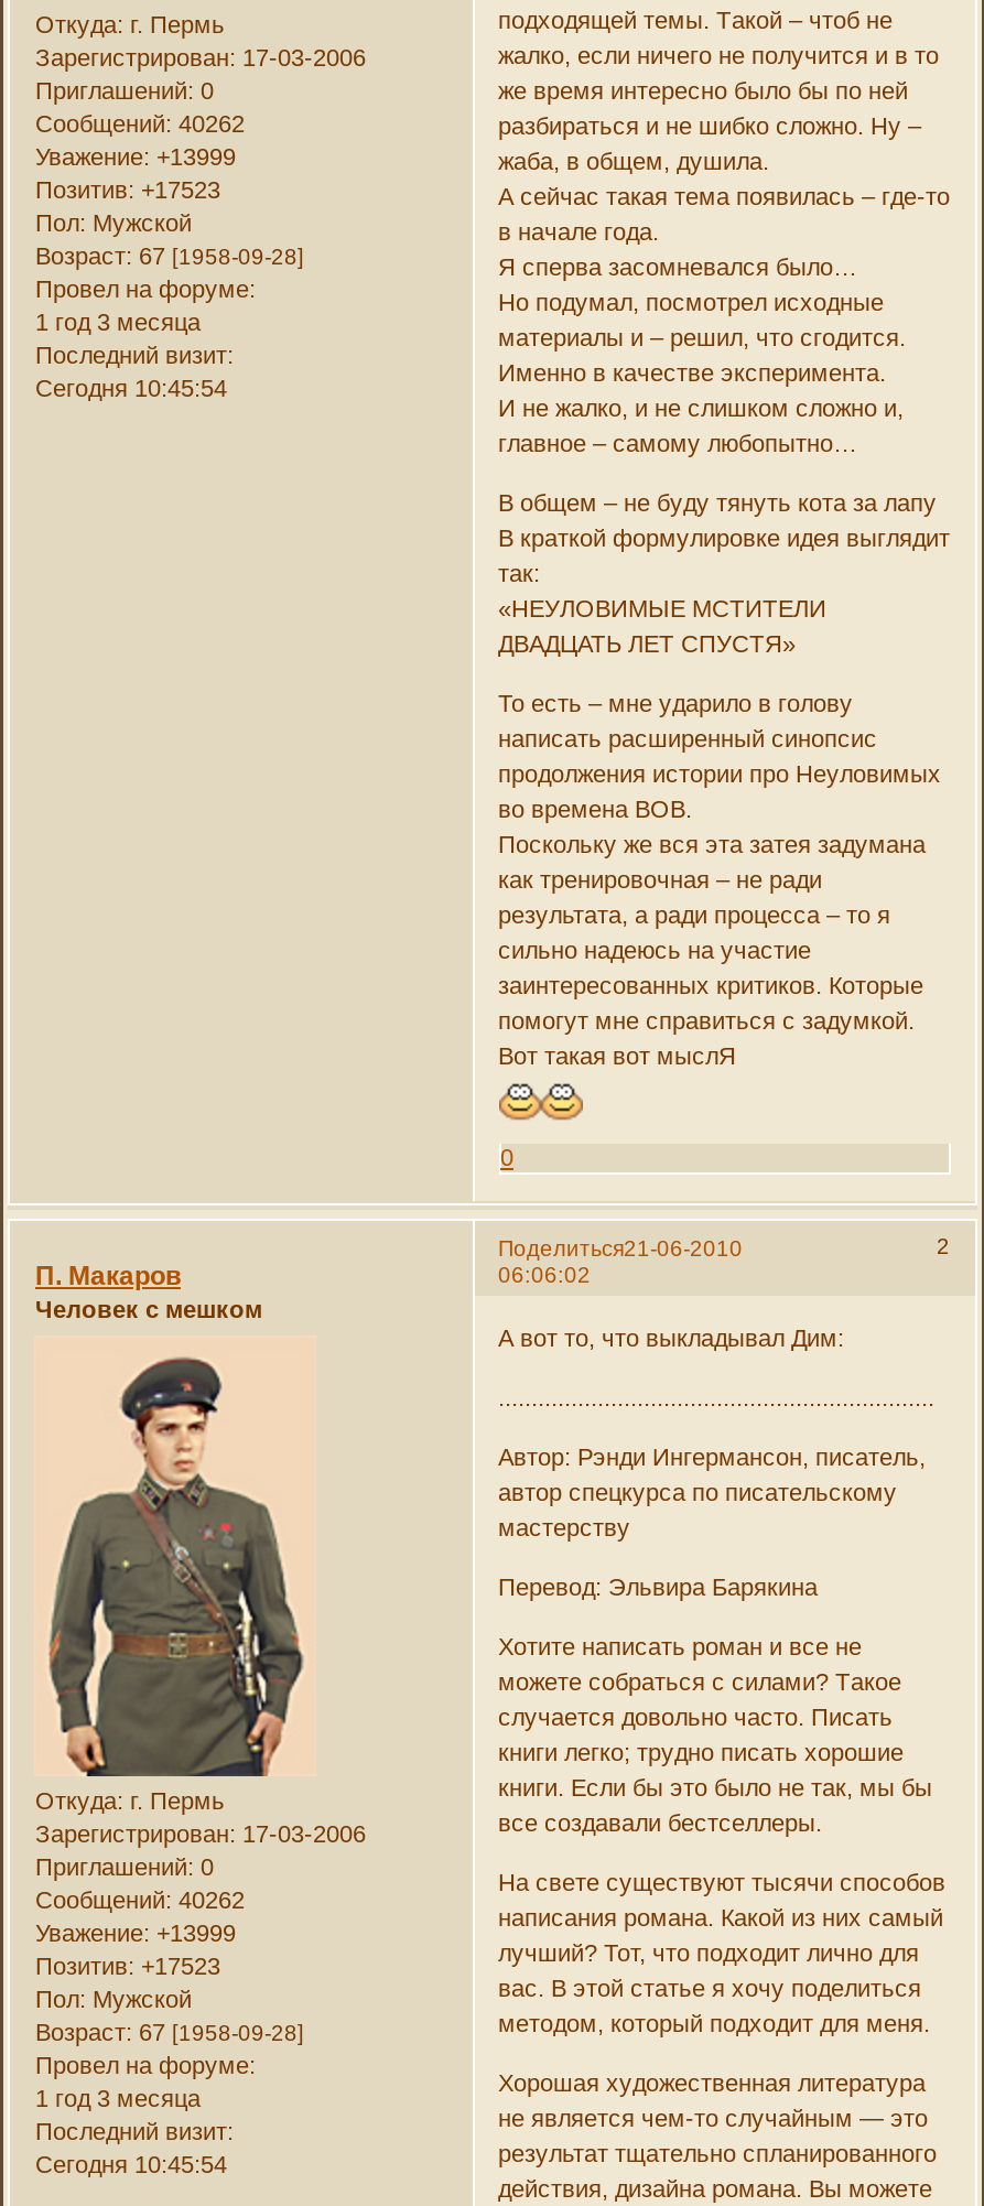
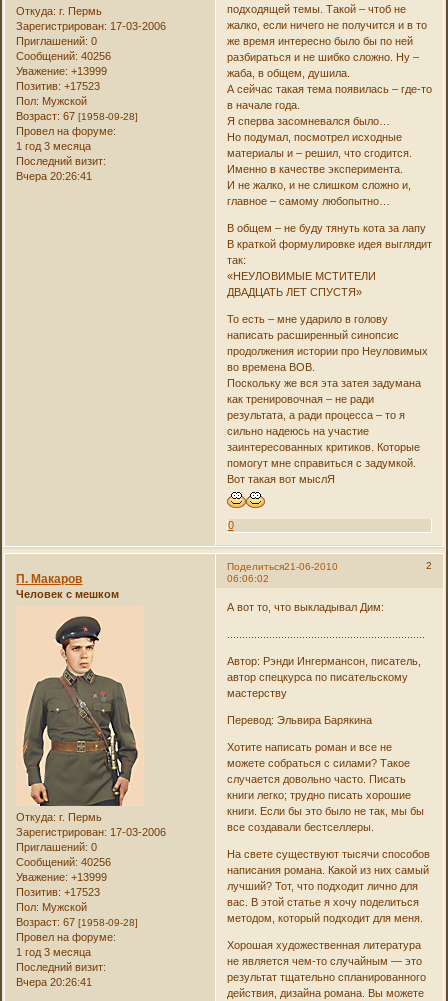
[35,109,245,136] Сообщений: 40262 -> [16,50,111,62] Сообщений: 40256
[35,374,227,400] Сегодня 10:45:54 -> [16,170,92,182] Вчера 20:26:41
[35,1886,245,1913] Сообщений: 40262 -> [16,856,111,868] Сообщений: 40256
[35,2151,227,2177] Сегодня 10:45:54 -> [16,976,92,988] Вчера 20:26:41

